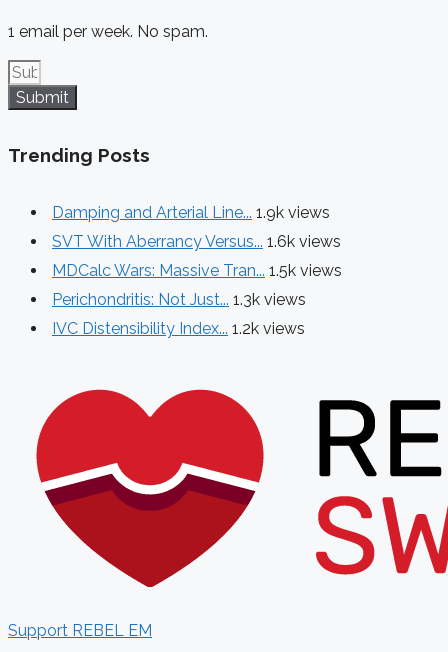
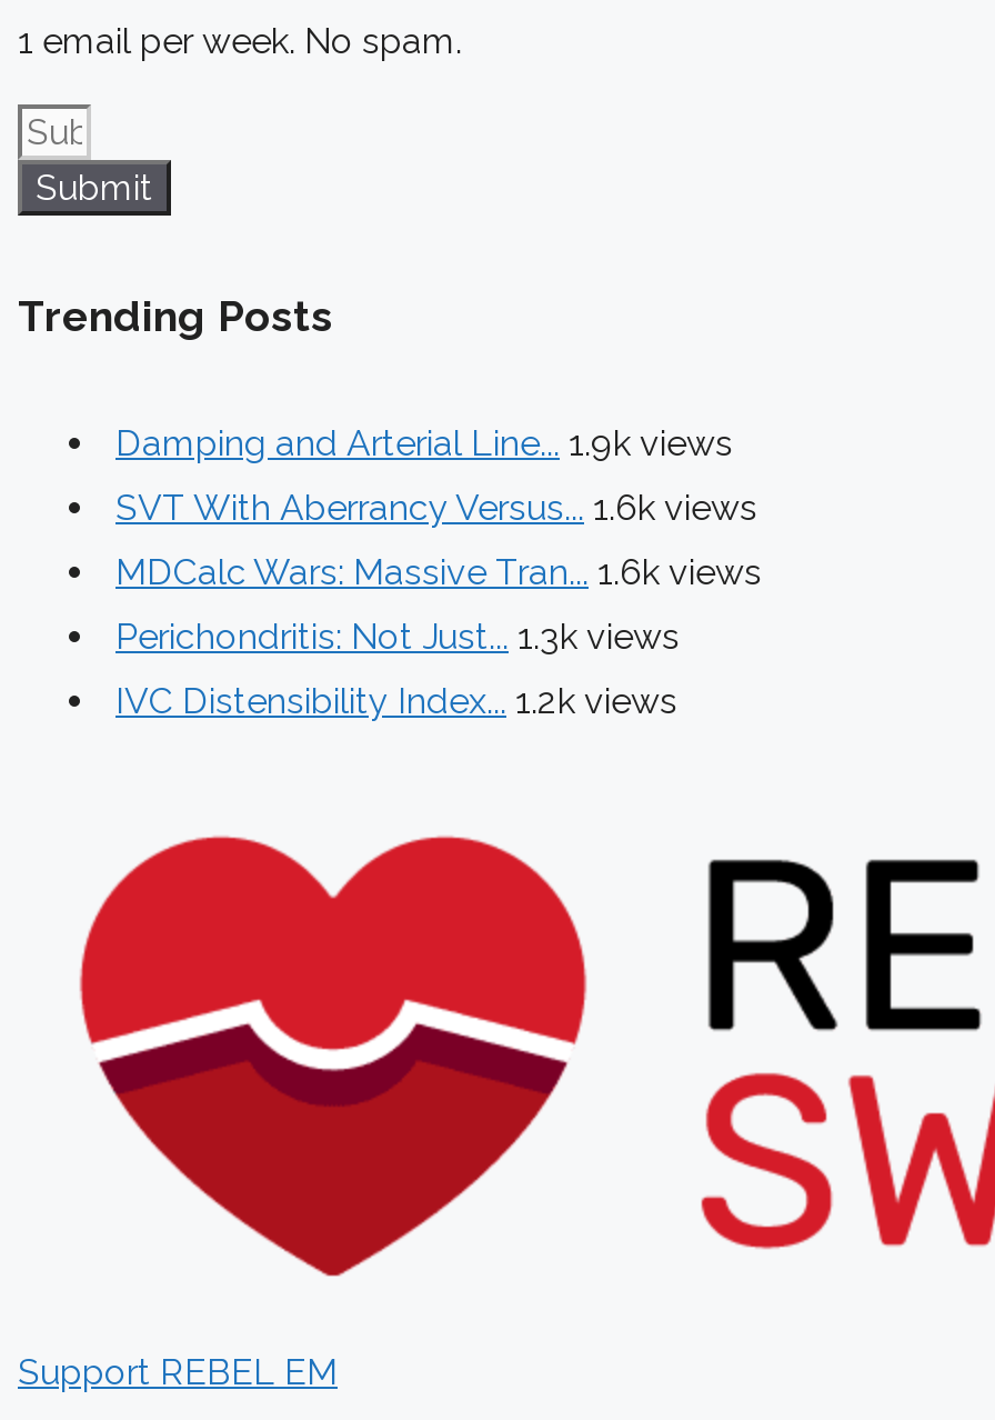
[52,261,342,280] MDCalc Wars: Massive Tran... 1.5k views -> [115,552,762,594] MDCalc Wars: Massive Tran... 1.6k views

